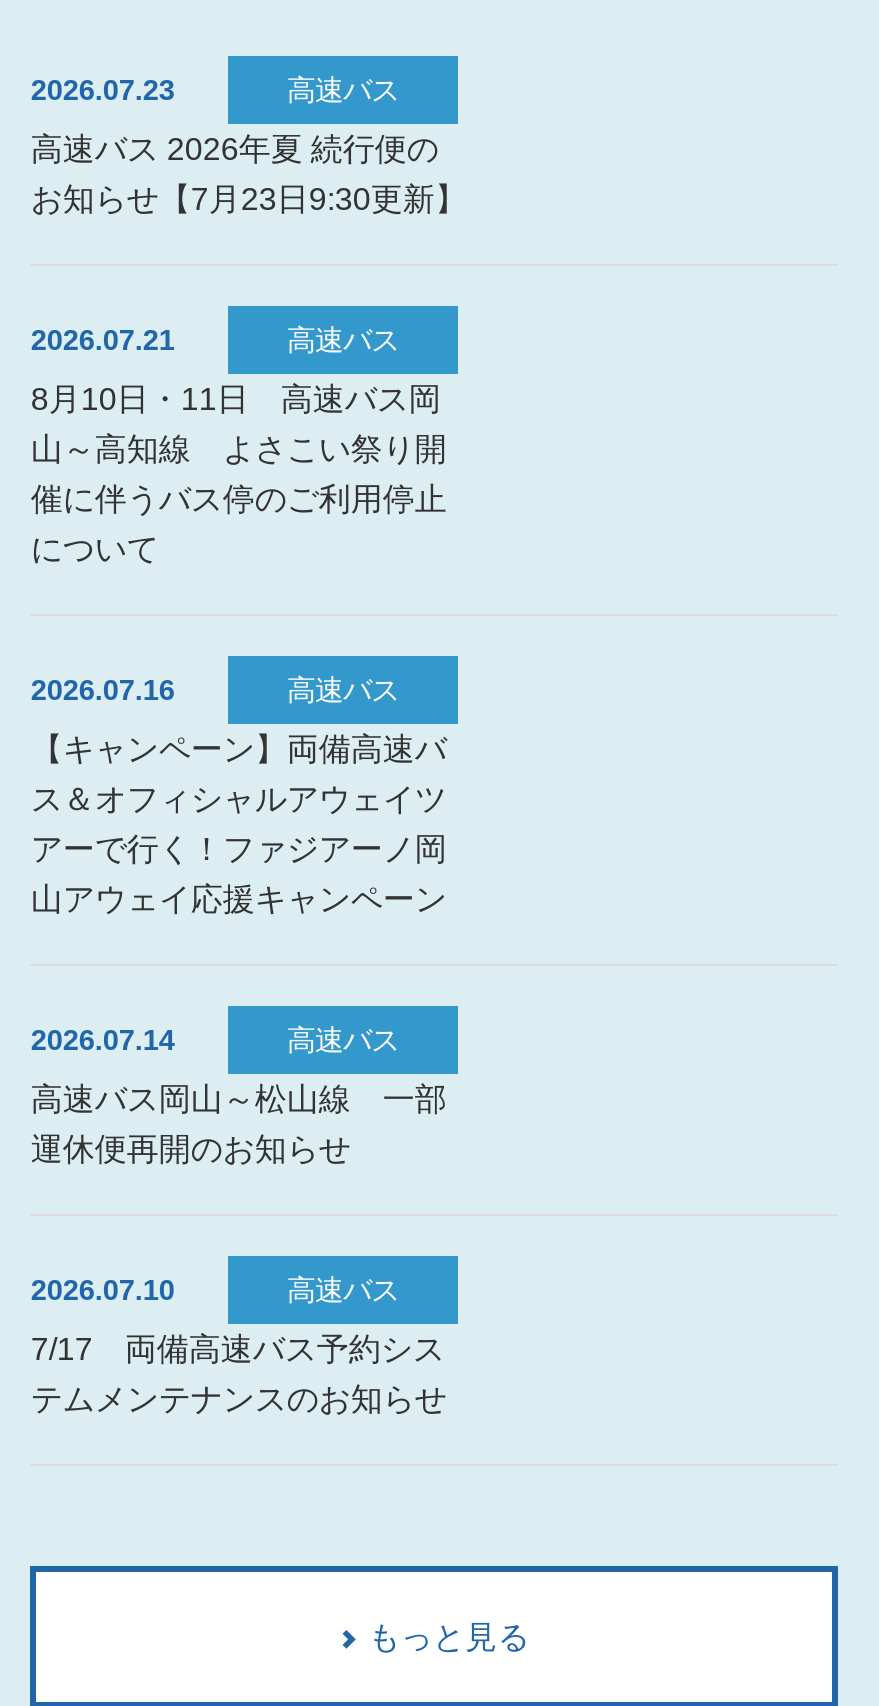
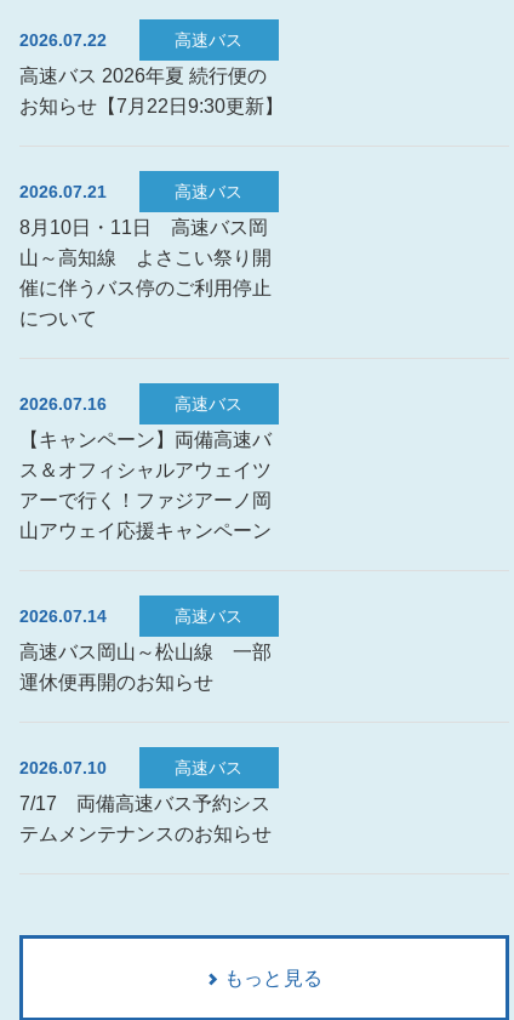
[31,74,175,106] 2026.07.23 -> [20,30,107,50] 2026.07.22
[31,183,467,217] お知らせ【7月23日9:30更新】 -> [20,96,284,117] お知らせ【7月22日9:30更新】

